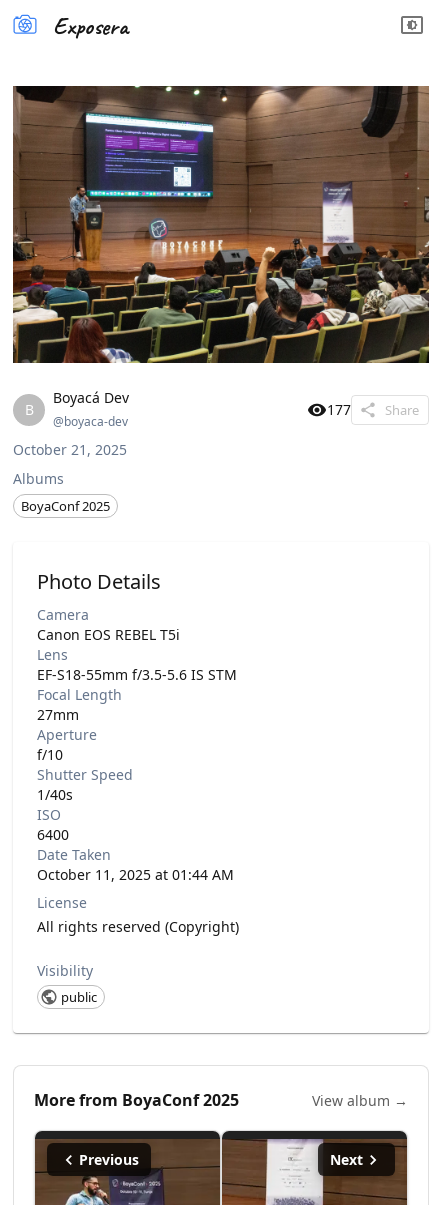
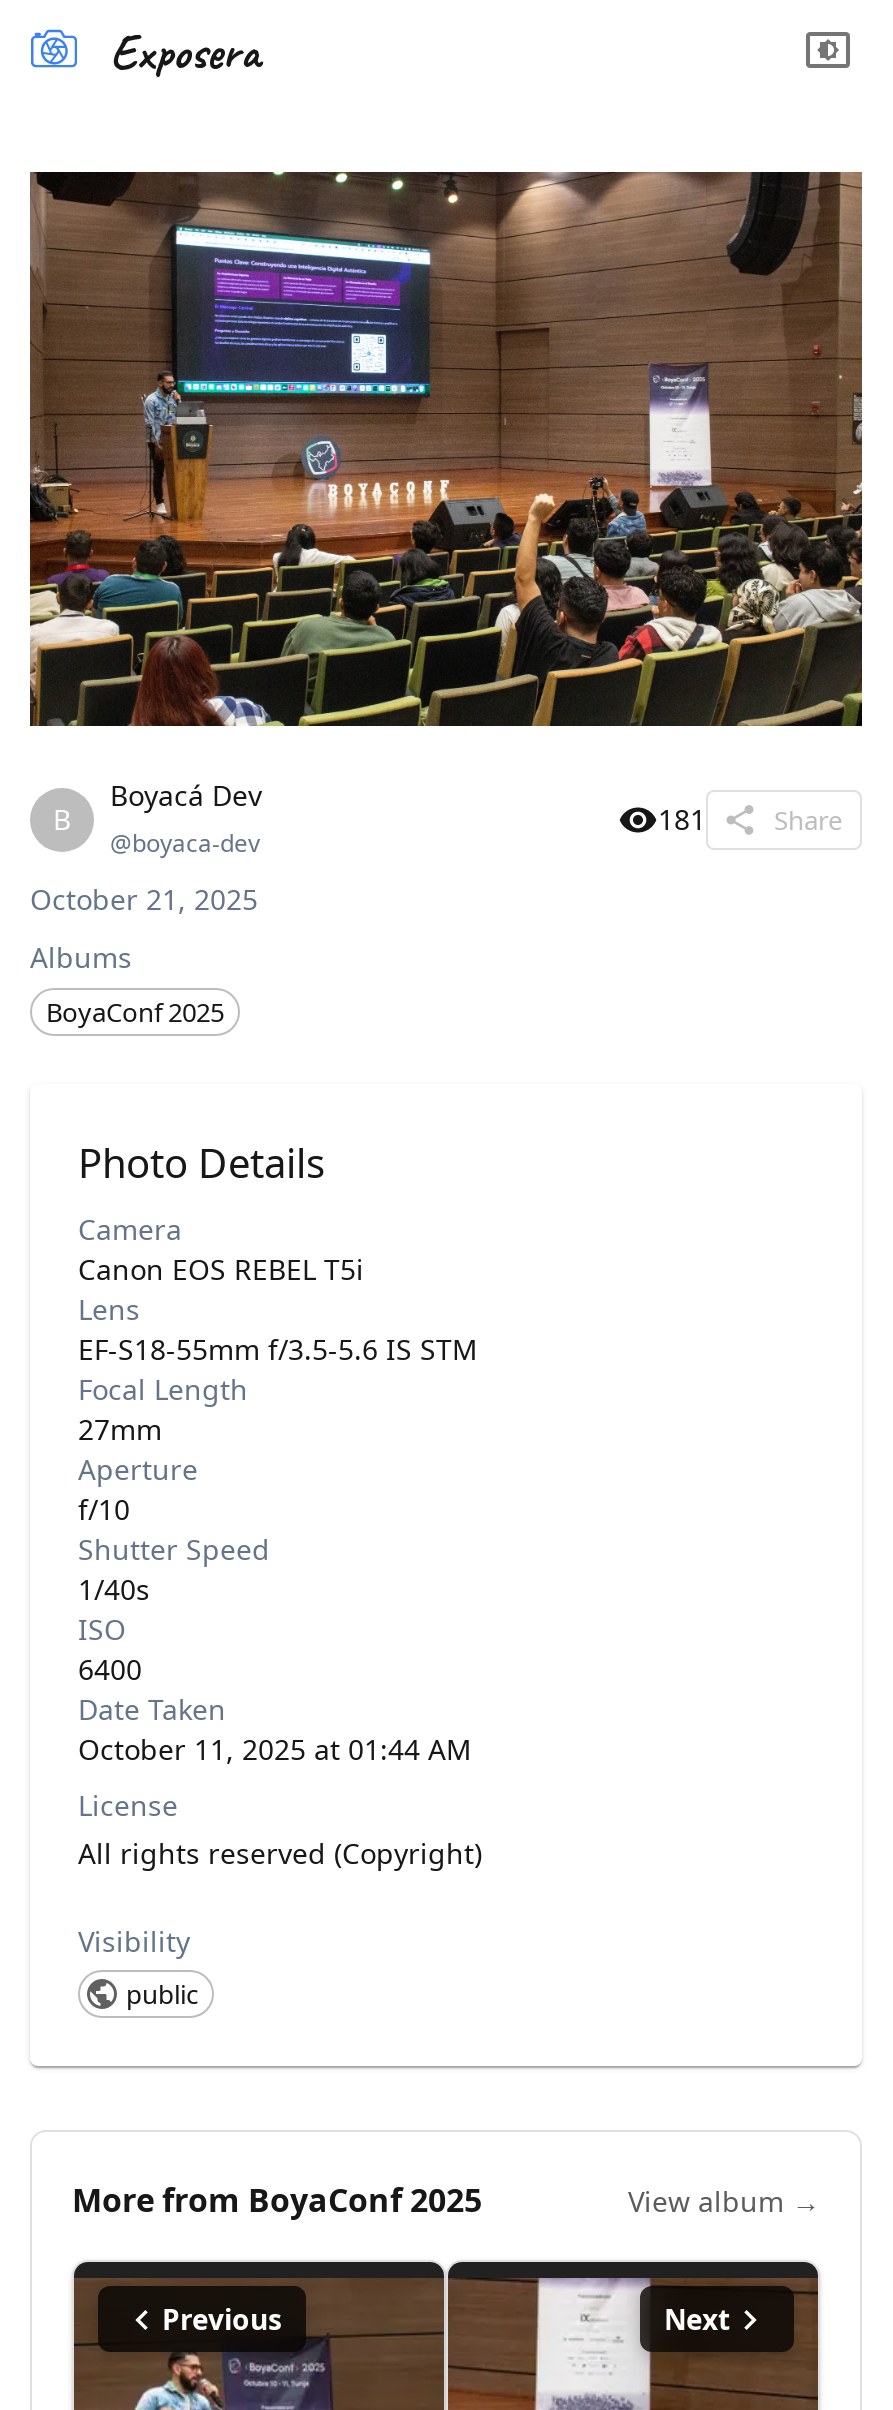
[327,400,419,419] 177 Share -> [658,800,842,838] 181 Share

